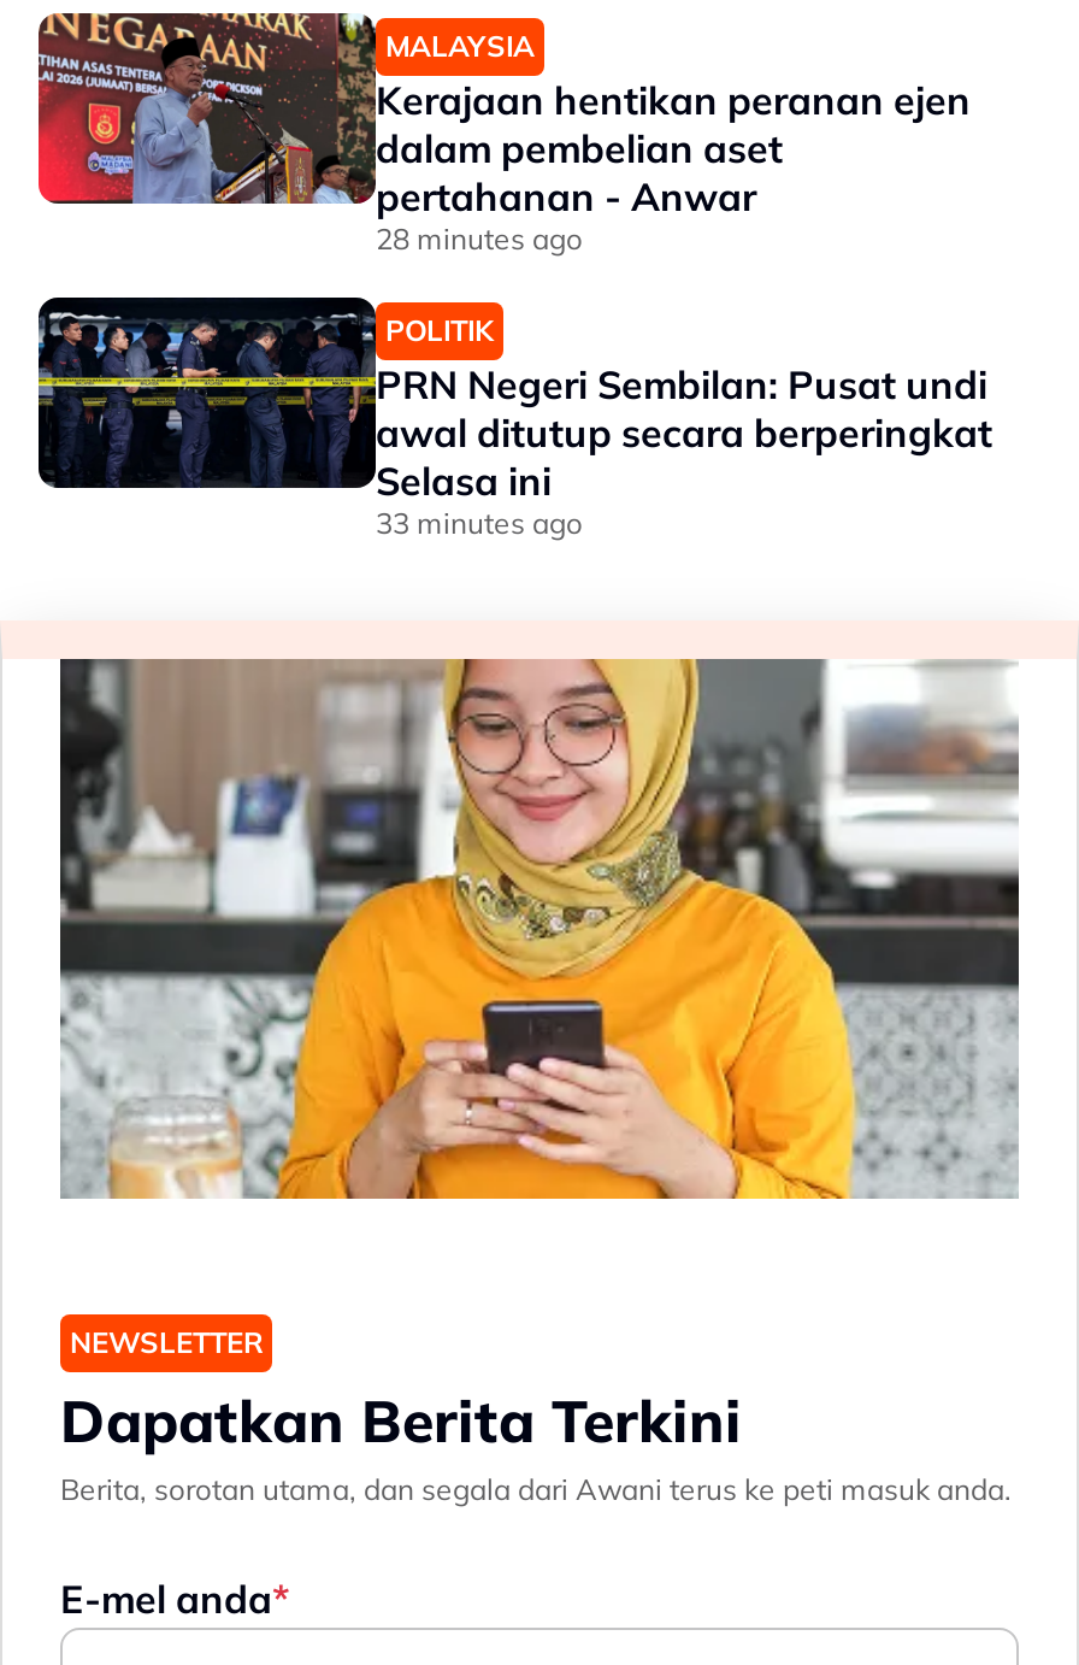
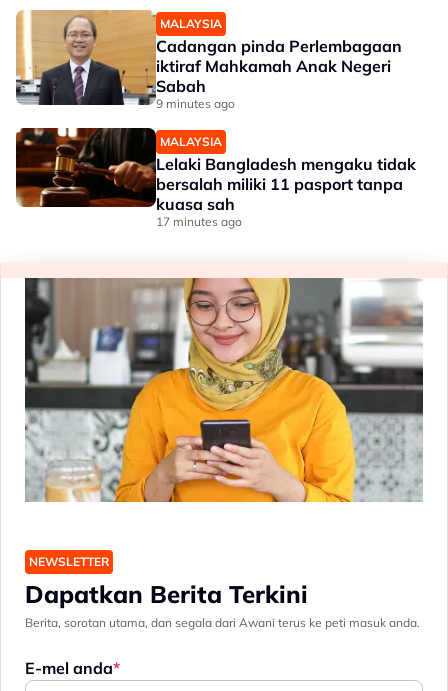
[36,11,971,257] [image] | Kerajaan hentikan peranan ejen | dalam pembelian aset | pertahanan - Anwar | 28 minutes ago -> [15,9,402,111] [image] | Cadangan pinda Perlembagaan | iktiraf Mahkamah Anak Negeri | Sabah | 9 minutes ago
[36,295,992,541] [image] | POLITIK | PRN Negeri Sembilan: Pusat undi | awal ditutup secara berperingkat | Selasa ini | 33 minutes ago -> [15,127,416,229] [image] | MALAYSIA | Lelaki Bangladesh mengaku tidak | bersalah miliki 11 pasport tanpa | kuasa sah | 17 minutes ago

